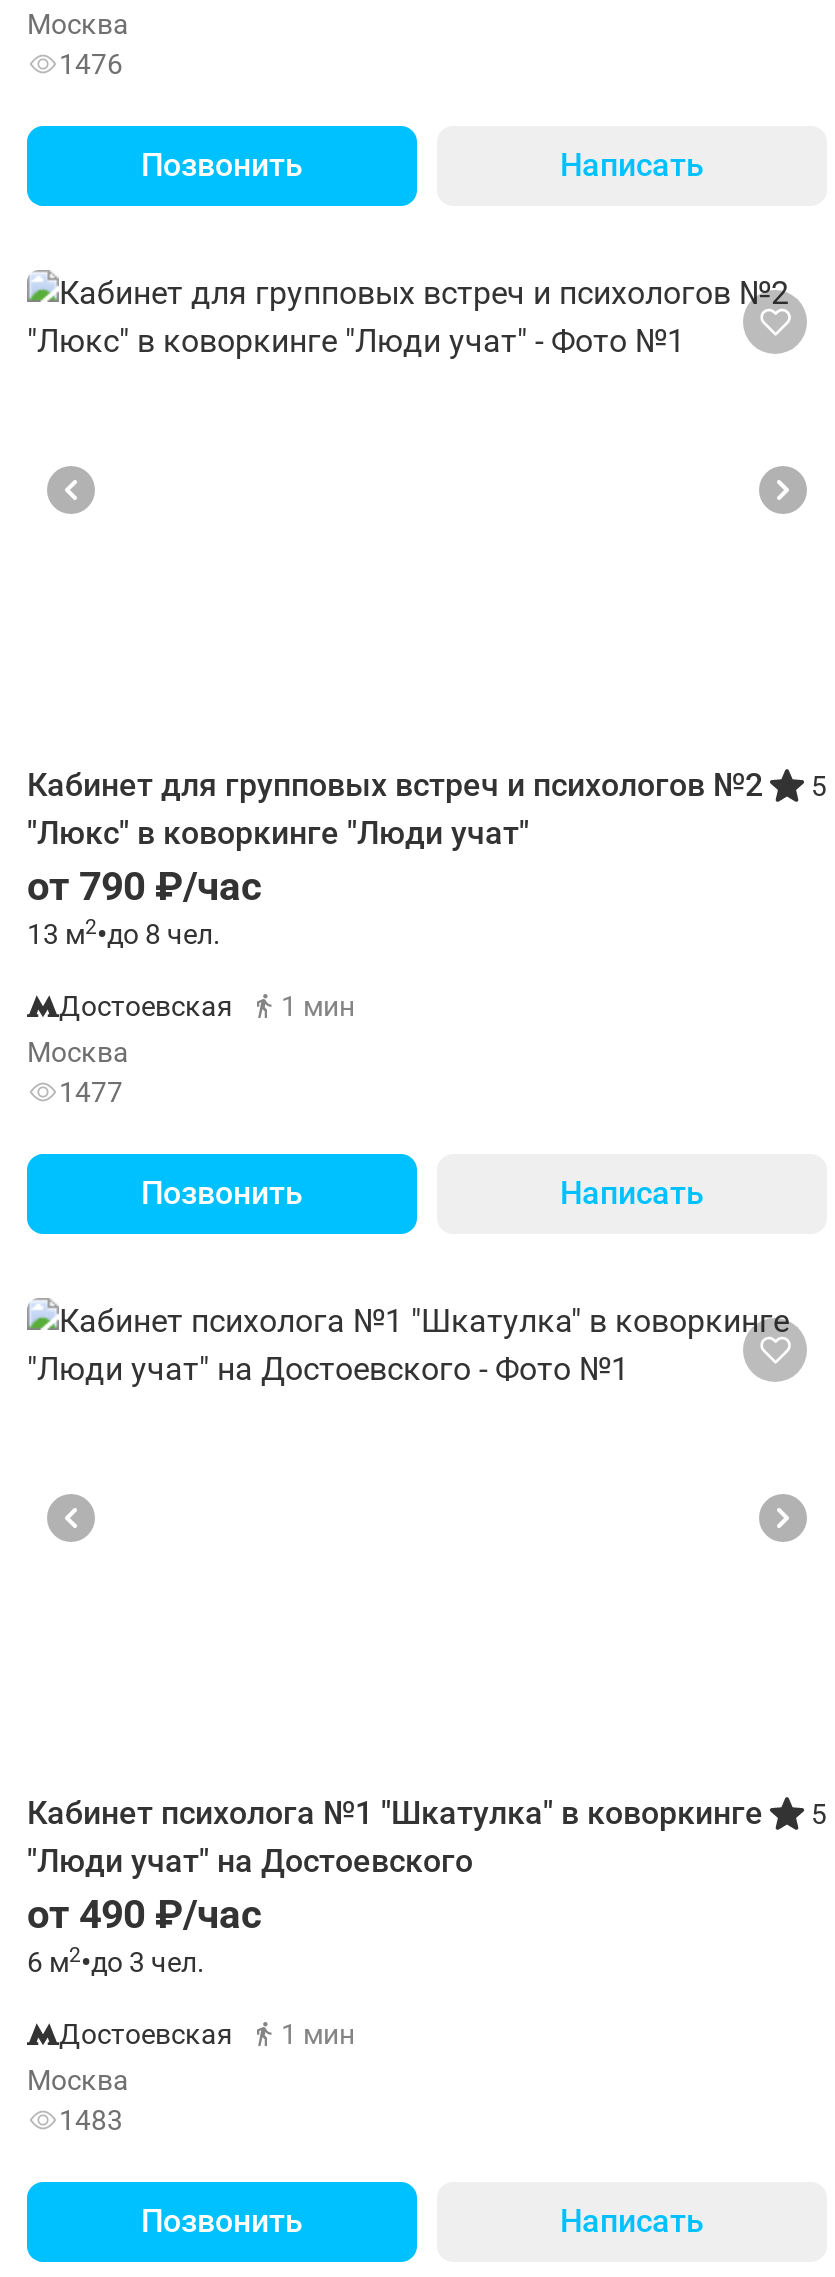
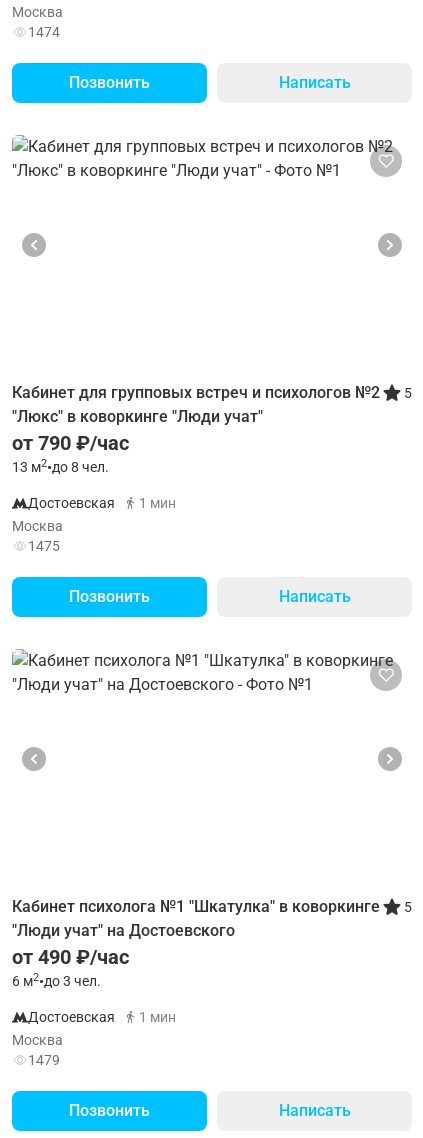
[59,48,123,80] 1476 -> [28,24,60,40] 1474
[59,1076,123,1108] 1477 -> [28,538,60,554] 1475
[59,2104,123,2136] 1483 -> [28,1052,60,1068] 1479

